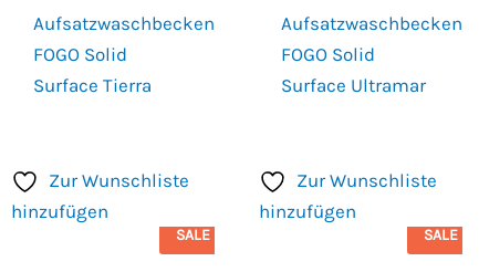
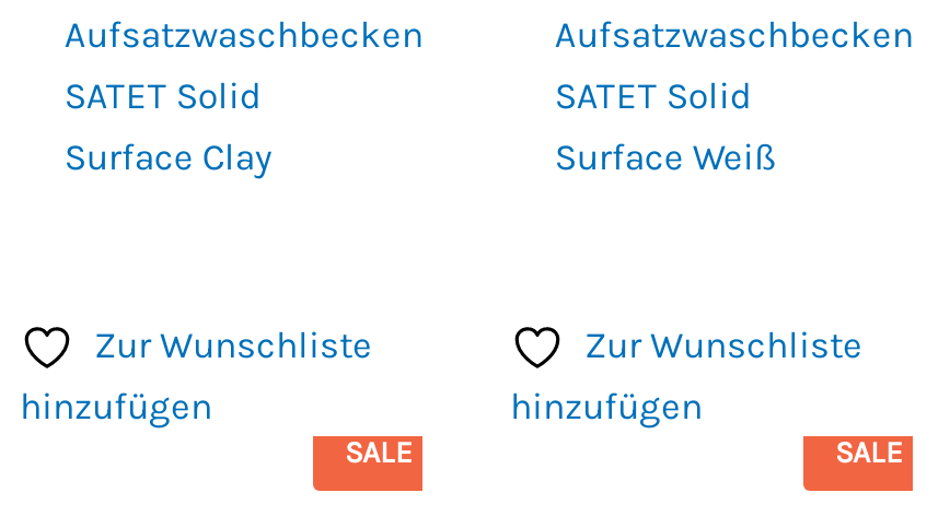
[34,43,128,65] FOGO Solid -> [64,73,261,117] SATET Solid
[281,43,375,65] FOGO Solid -> [555,73,752,117] SATET Solid
[34,74,152,96] Surface Tierra -> [64,134,272,178] Surface Clay
[281,74,426,96] Surface Ultramar -> [555,134,776,178] Surface Weiß

